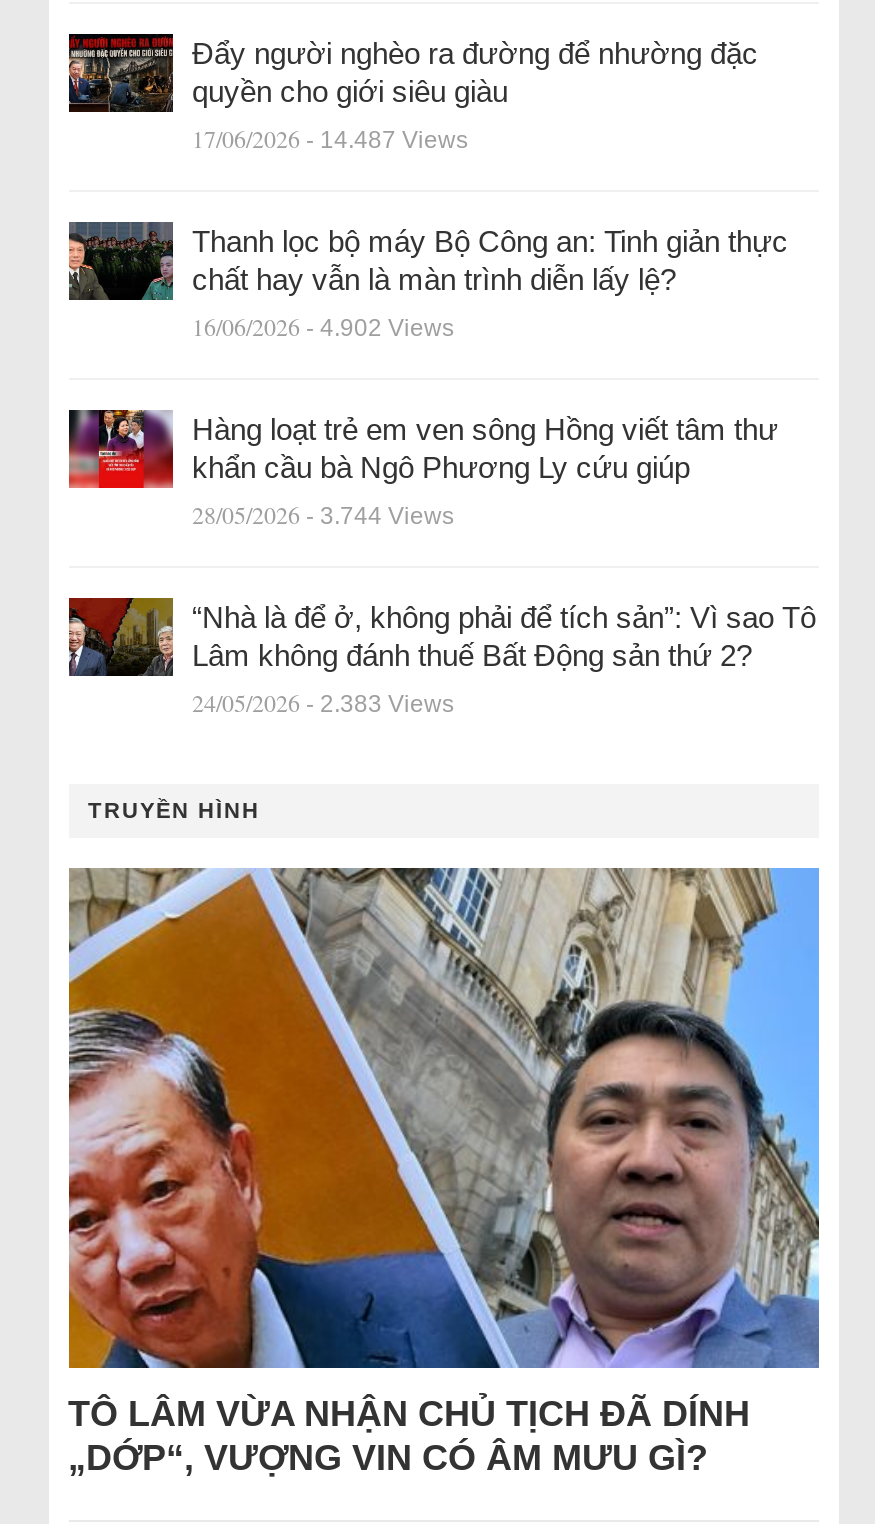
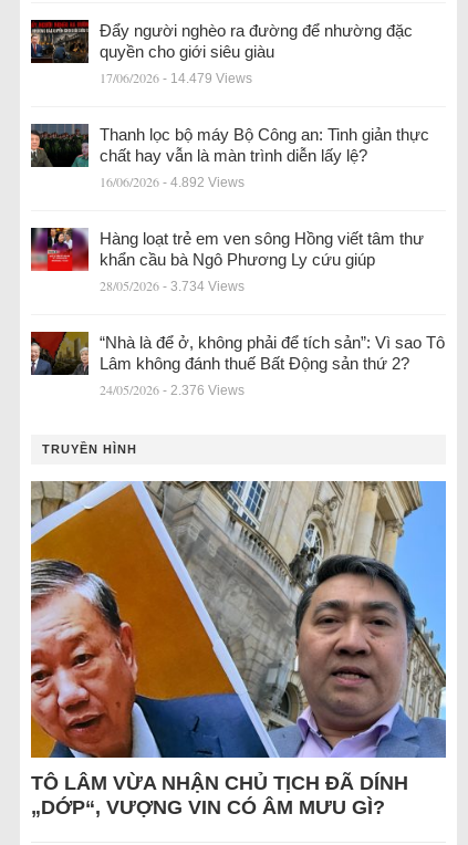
[192,122,468,154] 17/06/2026 - 14.487 Views -> [99,69,252,86] 17/06/2026 - 14.479 Views
[192,310,454,342] 16/06/2026 - 4.902 Views -> [99,173,244,190] 16/06/2026 - 4.892 Views
[192,498,454,530] 28/05/2026 - 3.744 Views -> [99,277,244,294] 28/05/2026 - 3.734 Views
[192,686,454,718] 24/05/2026 - 2.383 Views -> [99,380,244,398] 24/05/2026 - 2.376 Views

